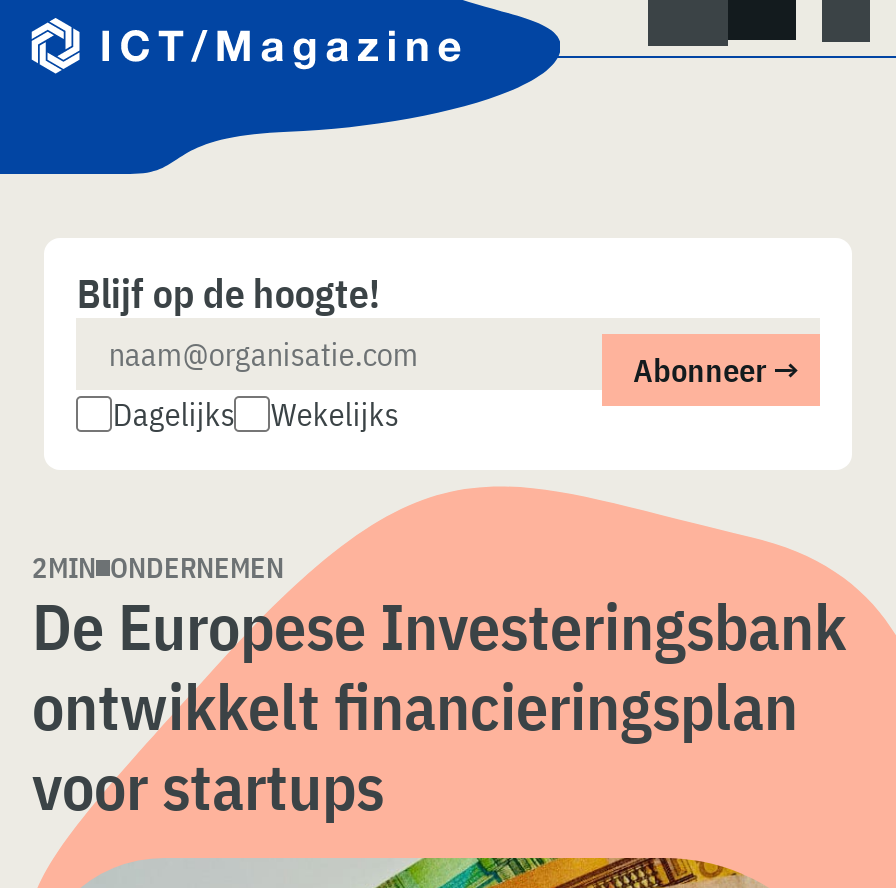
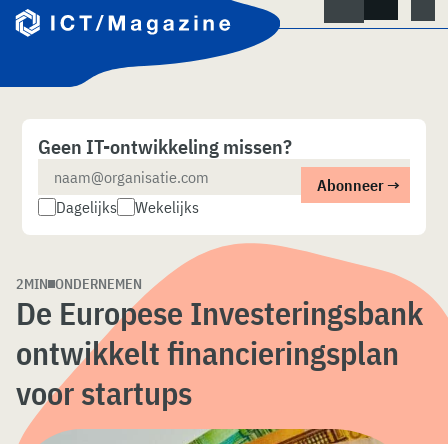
[77,266,381,320] Blijf op de hoogte! -> [38,133,292,160] Geen IT-ontwikkeling missen?

